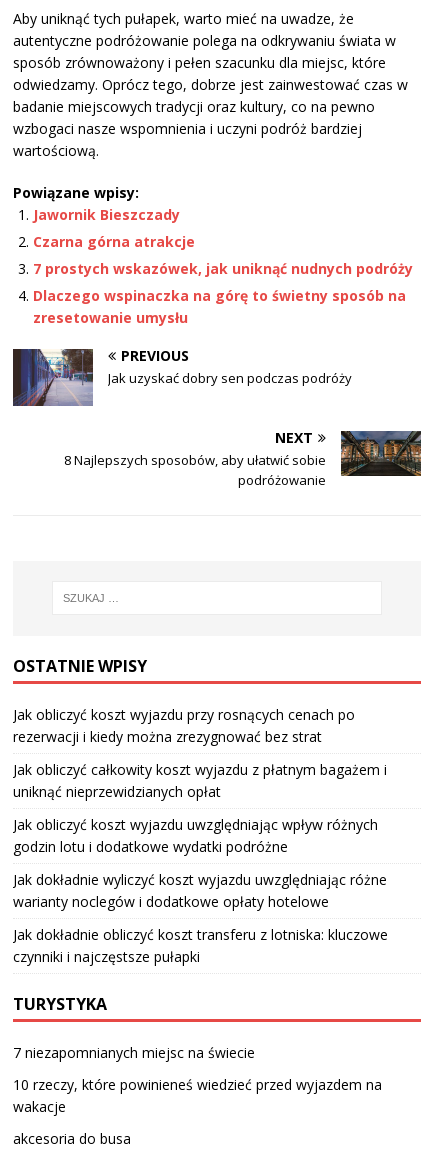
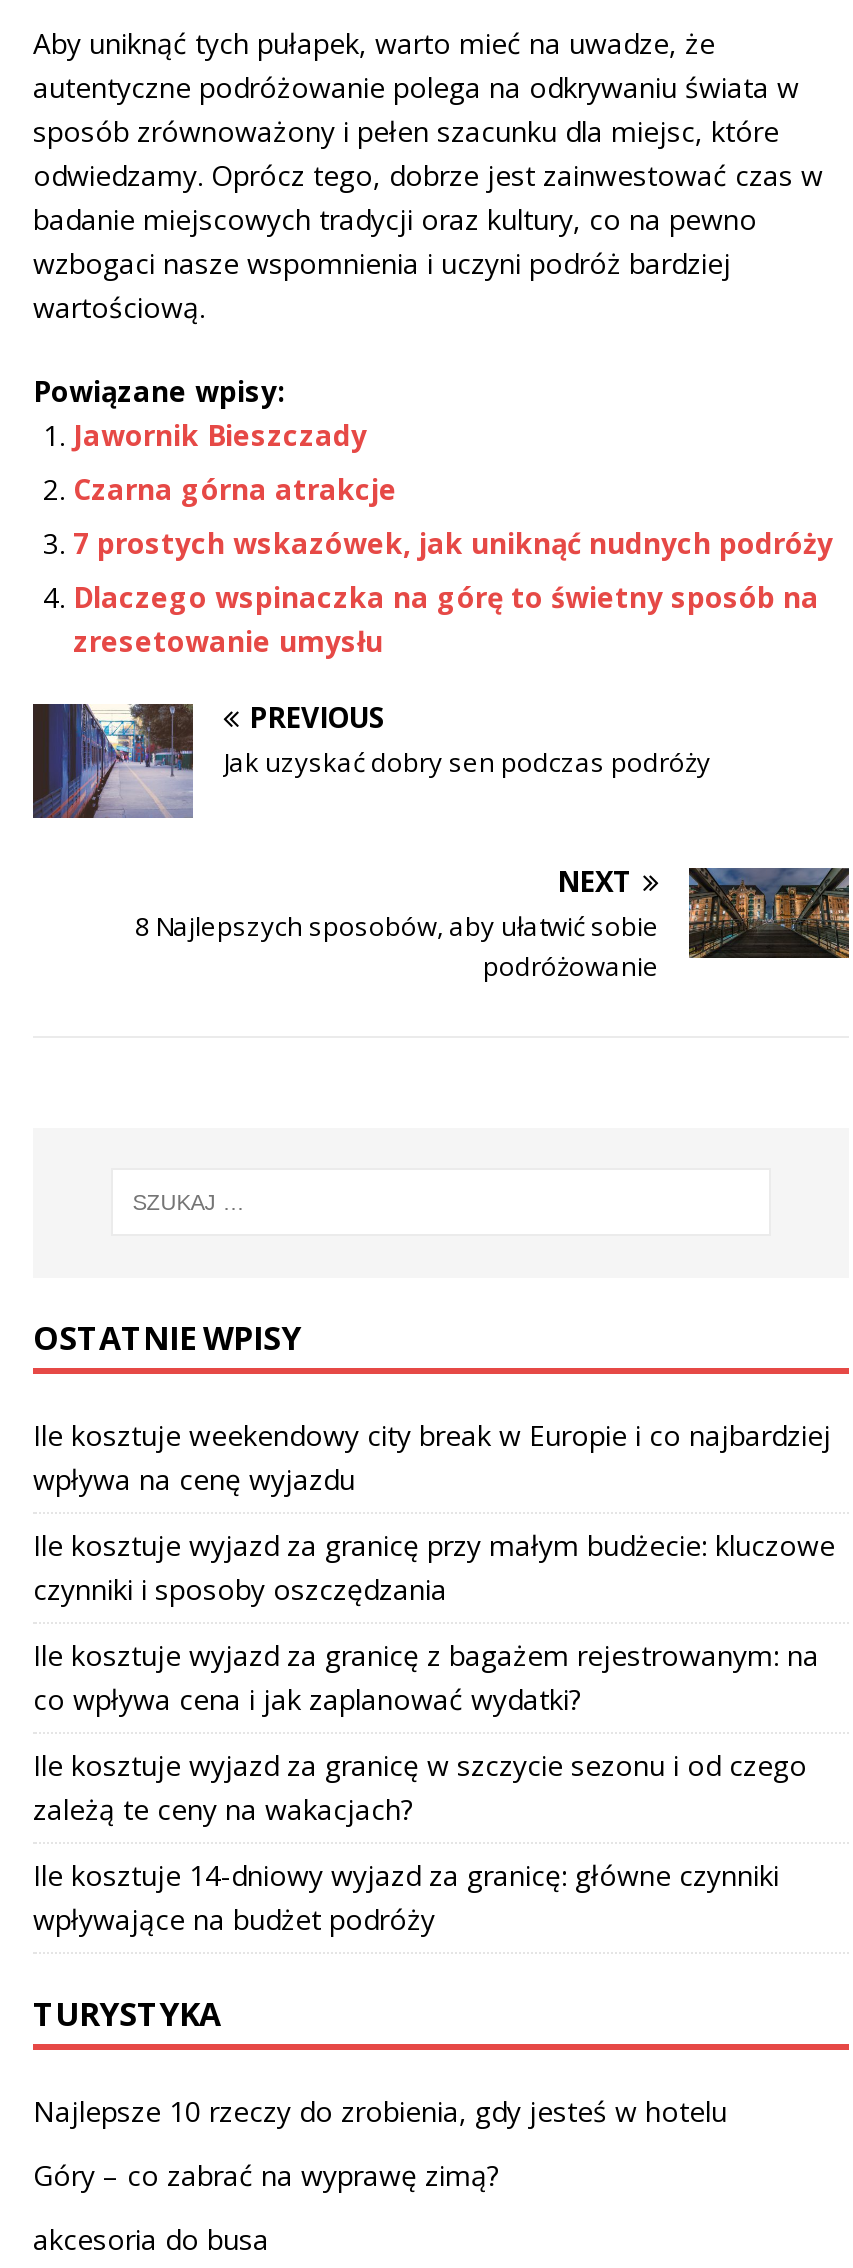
[13,705,355,746] Jak obliczyć koszt wyjazdu przy rosnących cenach po | rezerwacji i kiedy można zrezygnować bez strat -> [33,1416,831,1498] Ile kosztuje weekendowy city break w Europie i co najbardziej | wpływa na cenę wyjazdu
[13,760,387,801] Jak obliczyć całkowity koszt wyjazdu z płatnym bagażem i | uniknąć nieprzewidzianych opłat -> [33,1526,835,1608] Ile kosztuje wyjazd za granicę przy małym budżecie: kluczowe | czynniki i sposoby oszczędzania
[13,815,378,856] Jak obliczyć koszt wyjazdu uwzględniając wpływ różnych | godzin lotu i dodatkowe wydatki podróżne -> [33,1636,819,1718] Ile kosztuje wyjazd za granicę z bagażem rejestrowanym: na | co wpływa cena i jak zaplanować wydatki?
[13,870,387,911] Jak dokładnie wyliczyć koszt wyjazdu uwzględniając różne | warianty noclegów i dodatkowe opłaty hotelowe -> [33,1746,807,1828] Ile kosztuje wyjazd za granicę w szczycie sezonu i od czego | zależą te ceny na wakacjach?
[13,925,388,966] Jak dokładnie obliczyć koszt transferu z lotniska: kluczowe | czynniki i najczęstsze pułapki -> [33,1856,779,1938] Ile kosztuje 14-dniowy wyjazd za granicę: główne czynniki | wpływające na budżet podróży
[13,1043,255,1062] 7 niezapomnianych miejsc na świecie -> [33,2092,727,2130] Najlepsze 10 rzeczy do zrobienia, gdy jesteś w hotelu
[13,1075,382,1116] 10 rzeczy, które powinieneś wiedzieć przed wyjazdem na | wakacje -> [33,2156,499,2194] Góry – co zabrać na wyprawę zimą?

